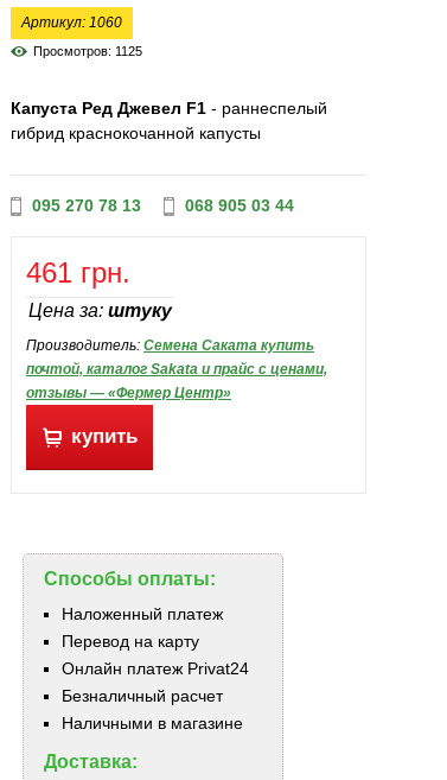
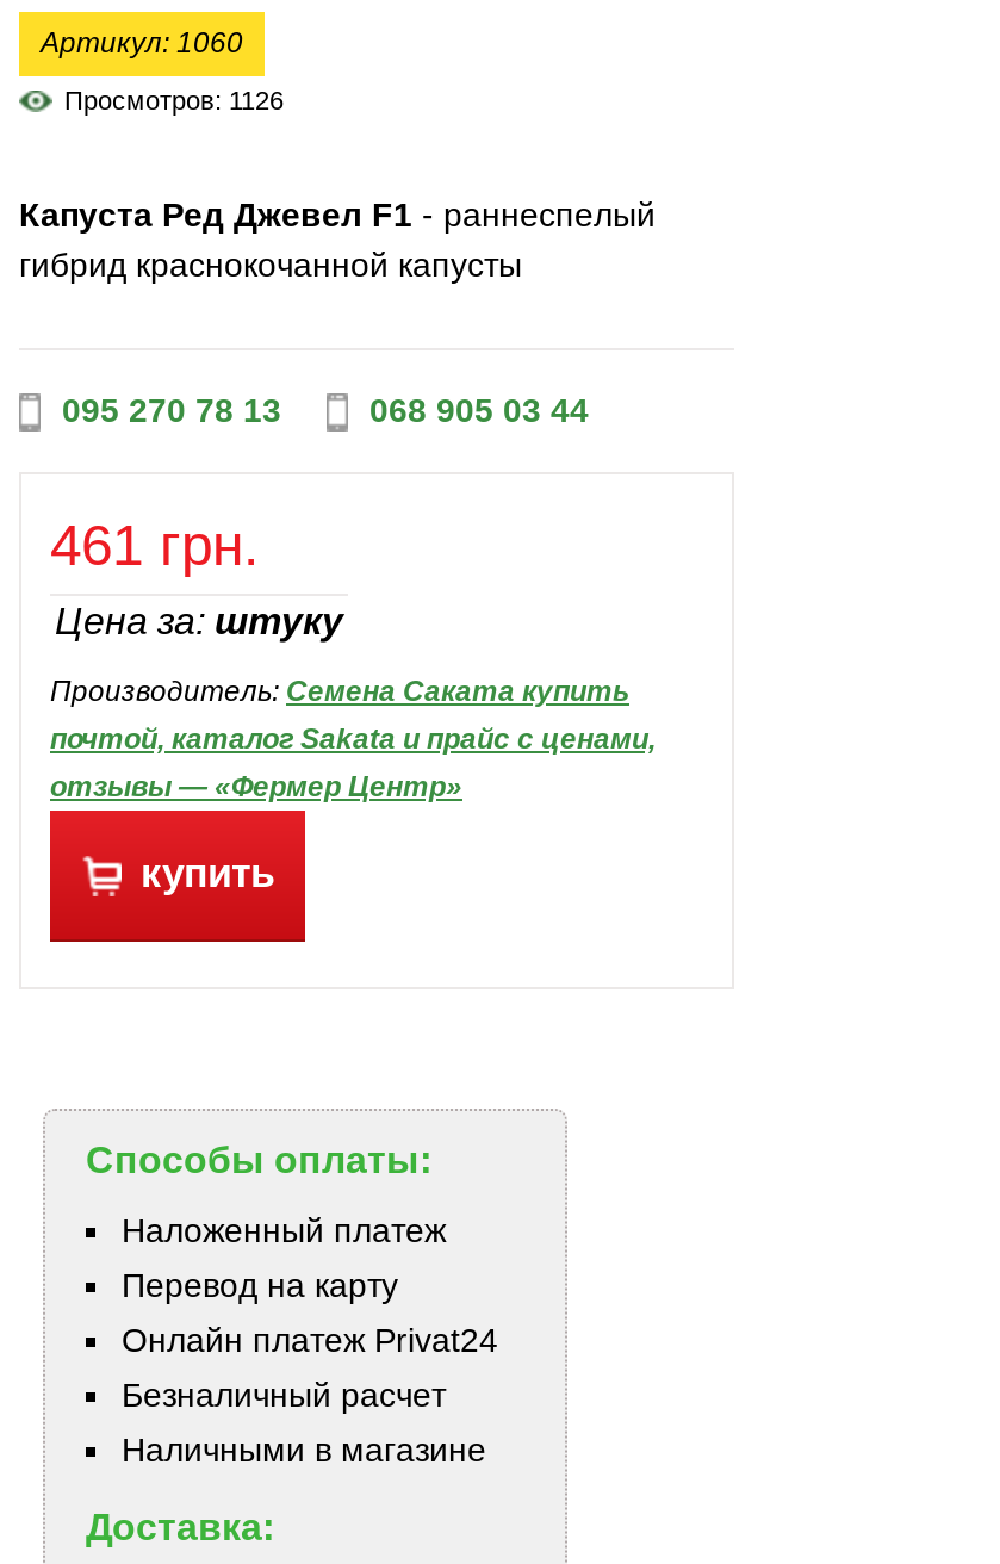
[33,44,142,58] Просмотров: 1125 -> [64,86,284,114] Просмотров: 1126

